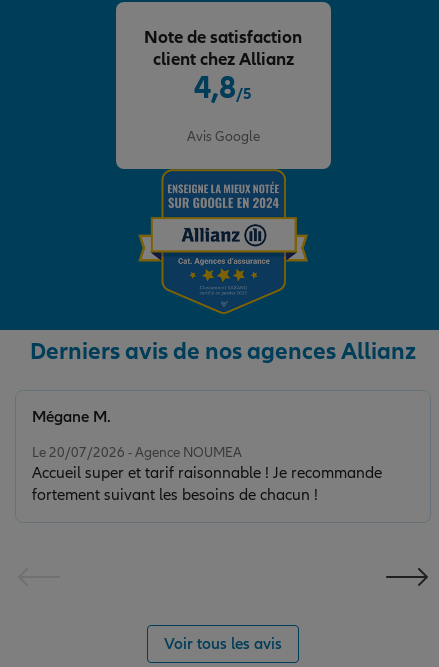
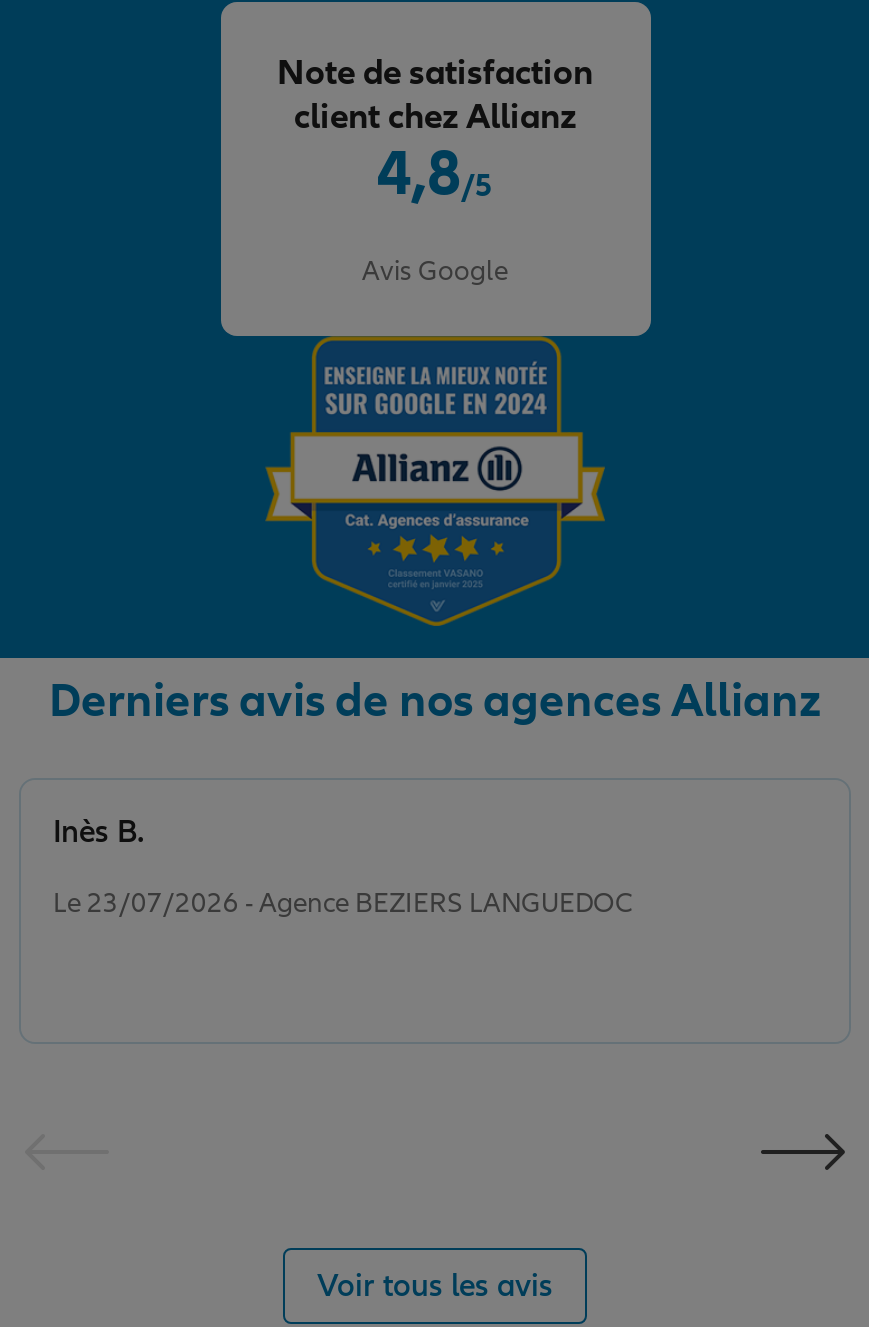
[32,407,111,427] Mégane M. -> [53,813,145,853] Inès B.
[32,444,382,505] Le 20/07/2026 - Agence NOUMEA | Accueil super et tarif raisonnable ! Je recommande | fortement suivant les besoins de chacun ! -> [53,887,633,921] Le 23/07/2026 - Agence BEZIERS LANGUEDOC

